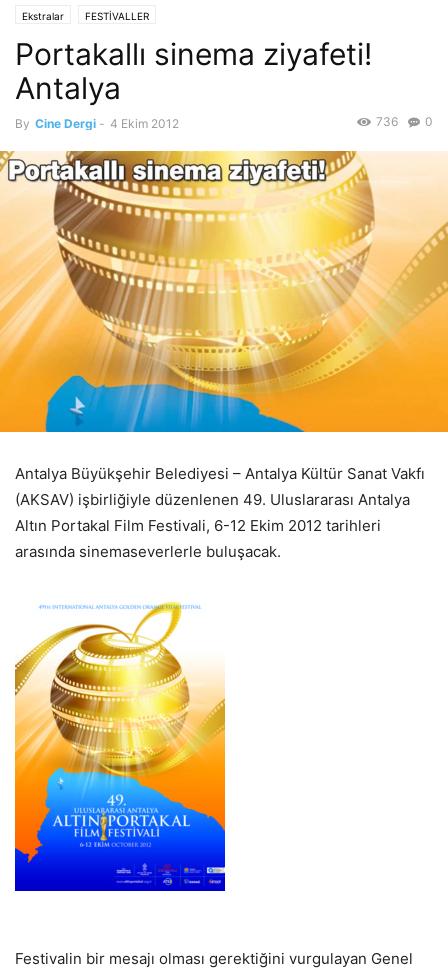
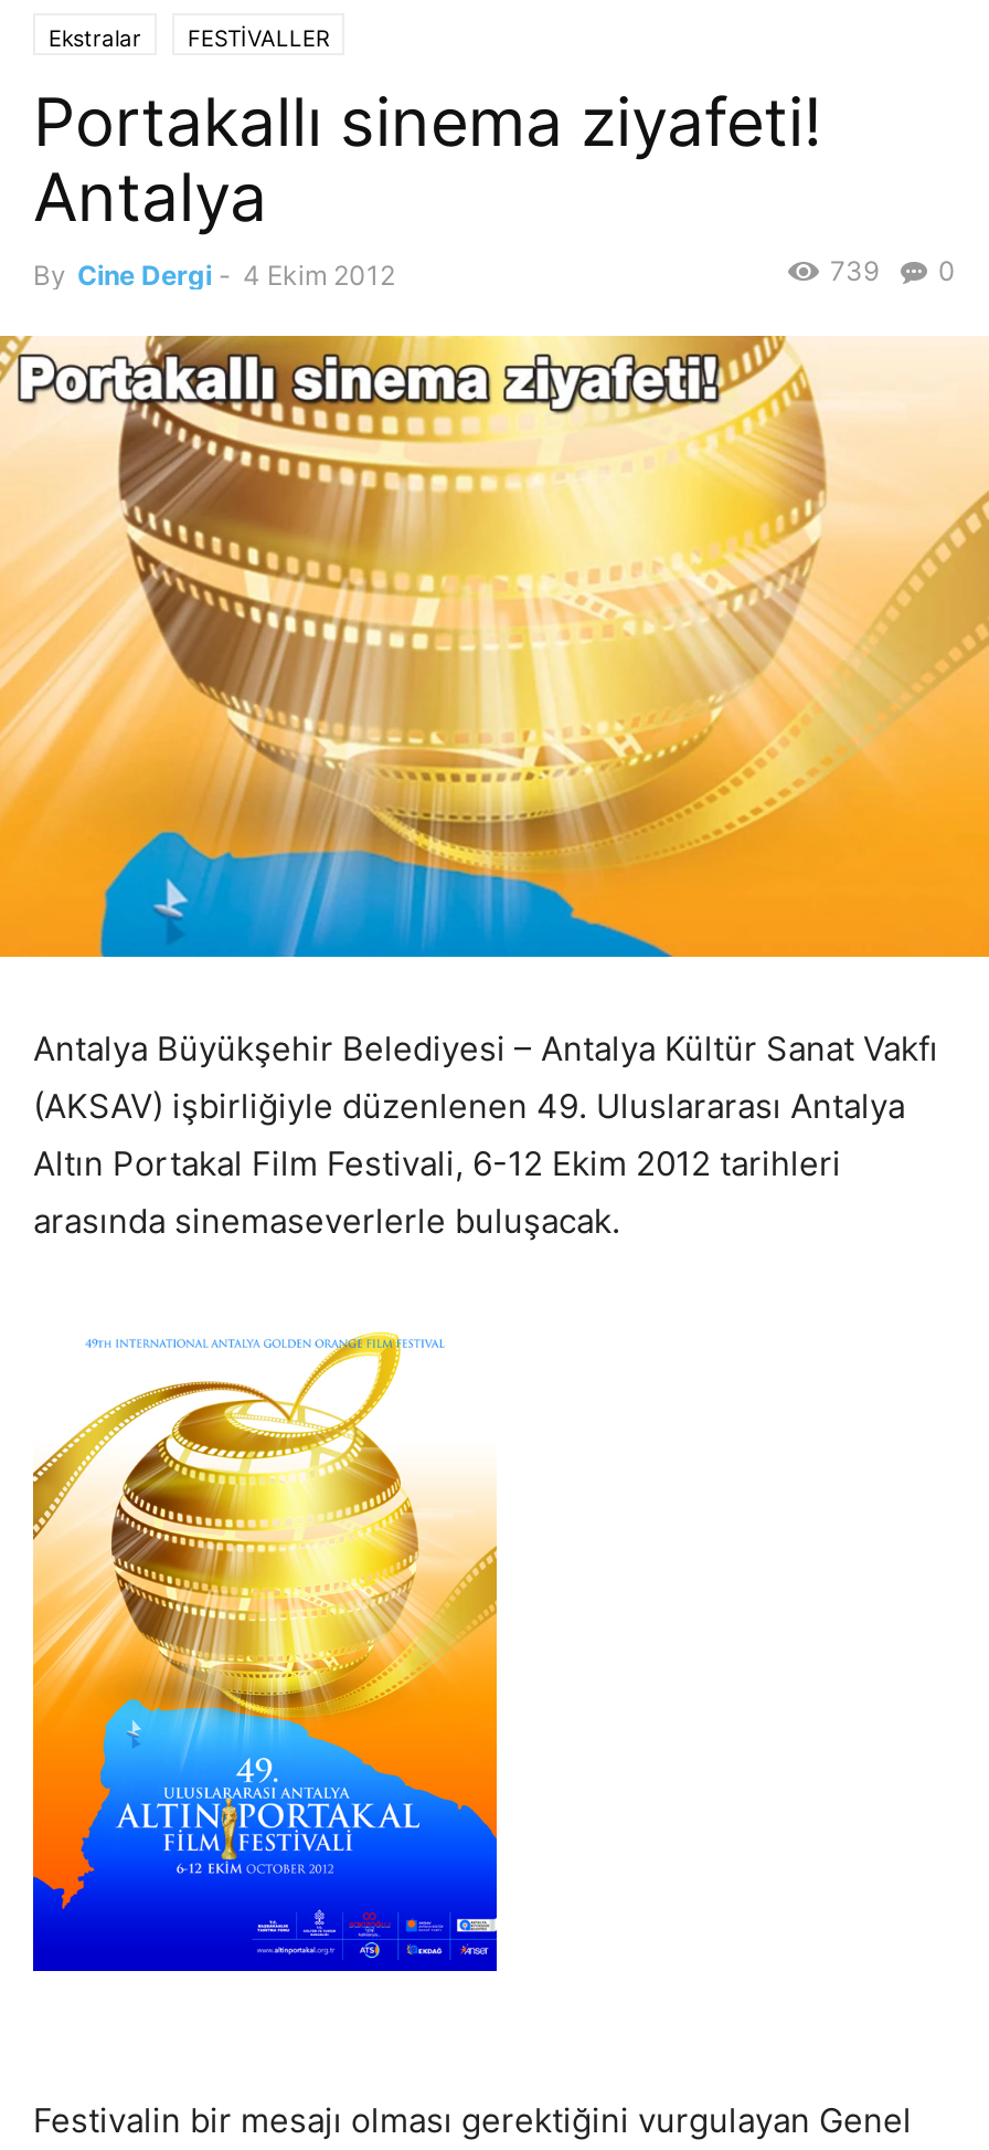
[376,114,433,129] 736 0 -> [830,254,956,287] 739 0

